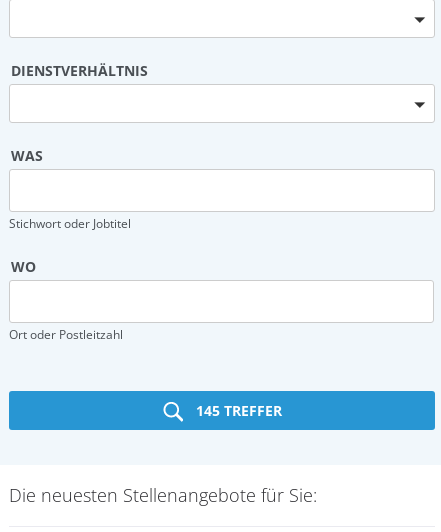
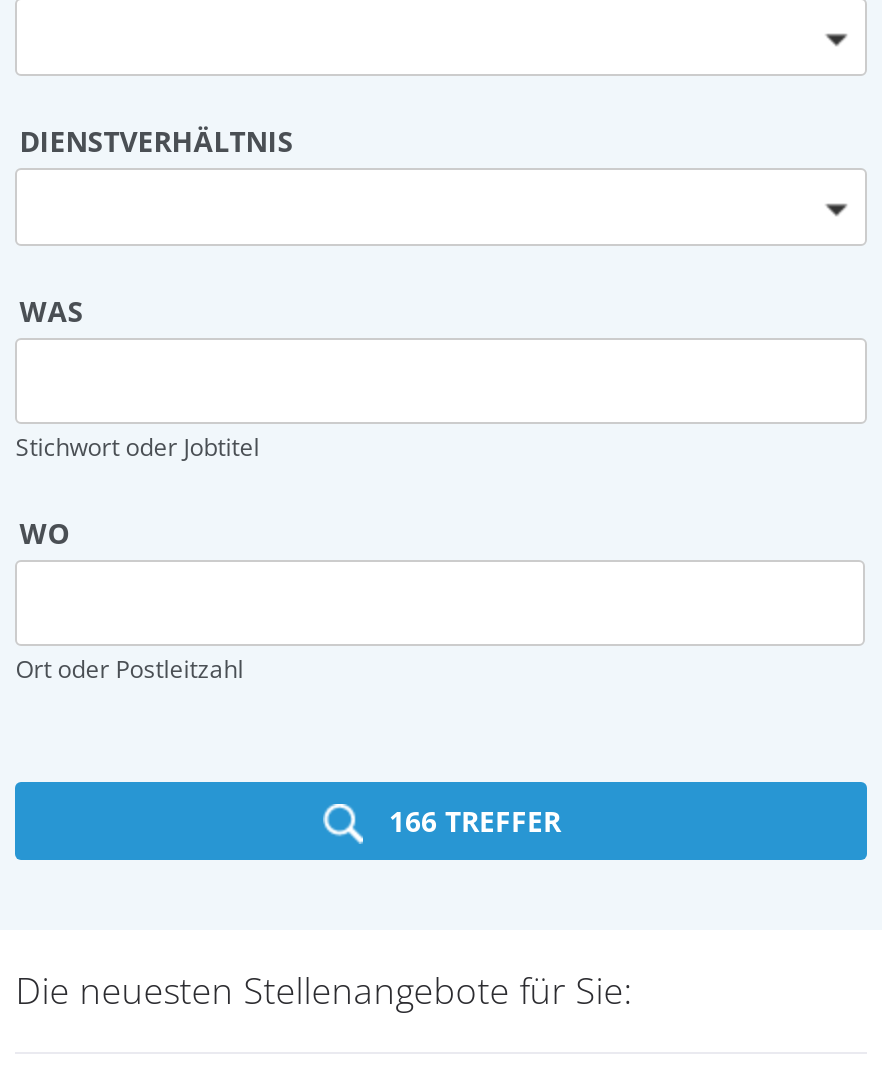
[196,401,282,420] 145 TREFFER -> [389,802,561,840] 166 TREFFER

